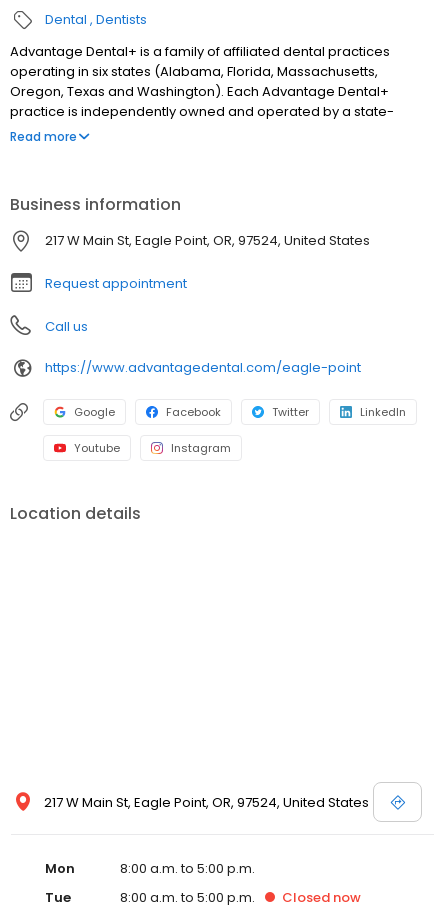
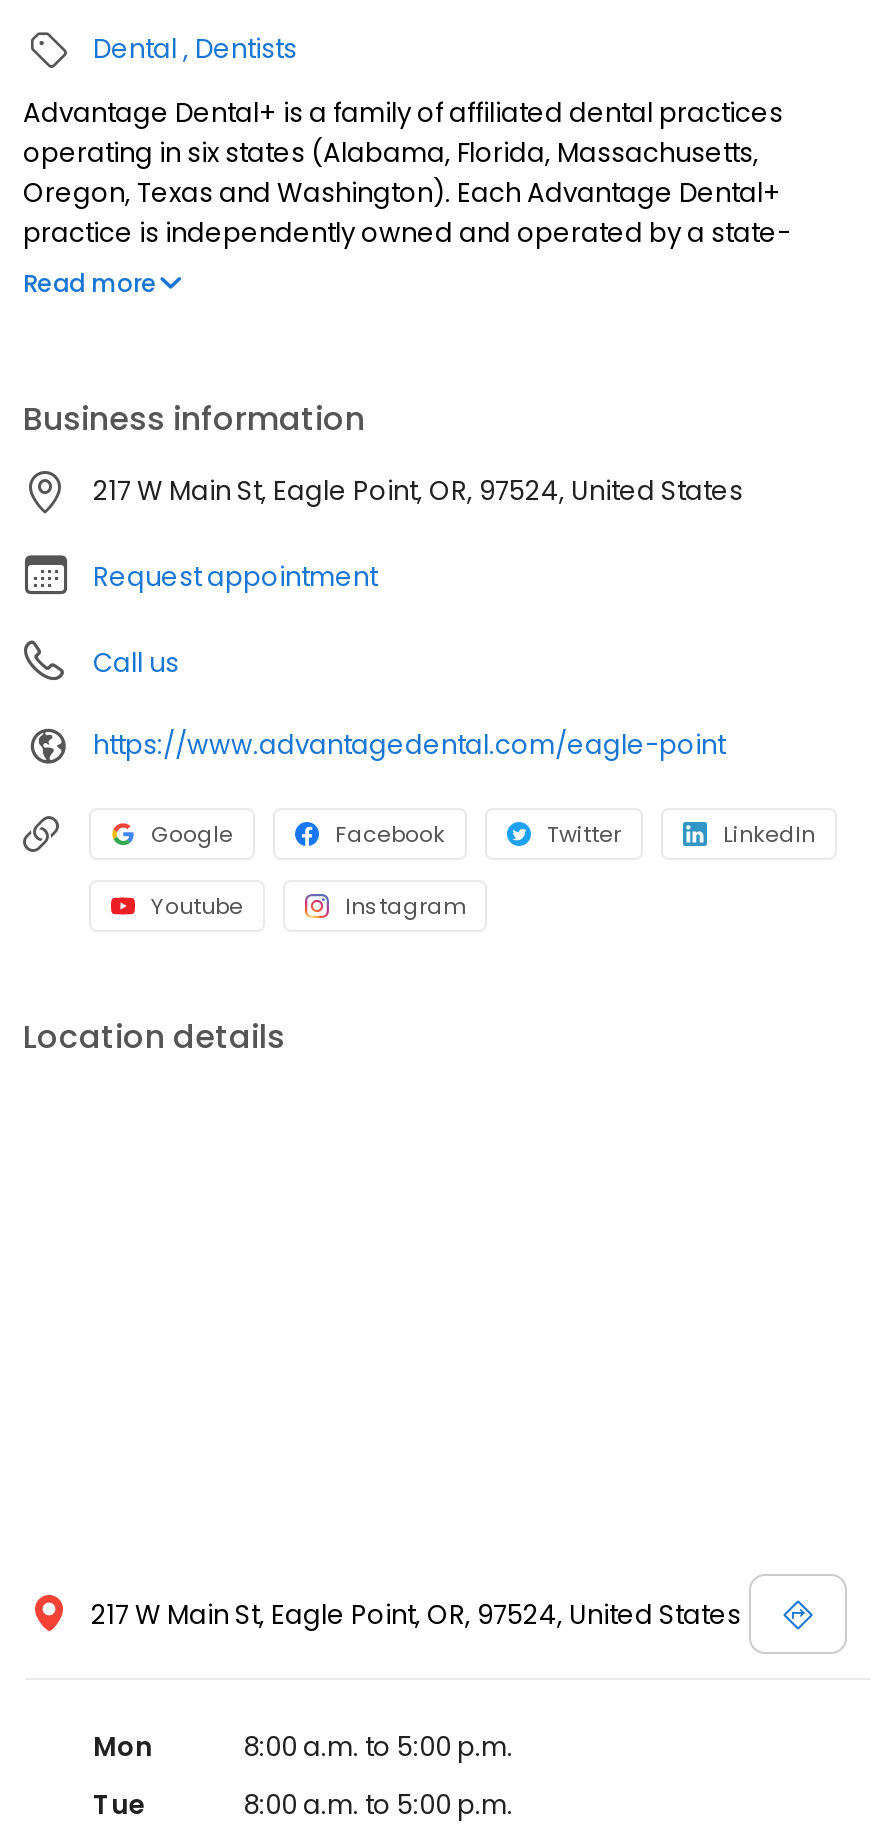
[282,888,361,907] Closed now -> none

